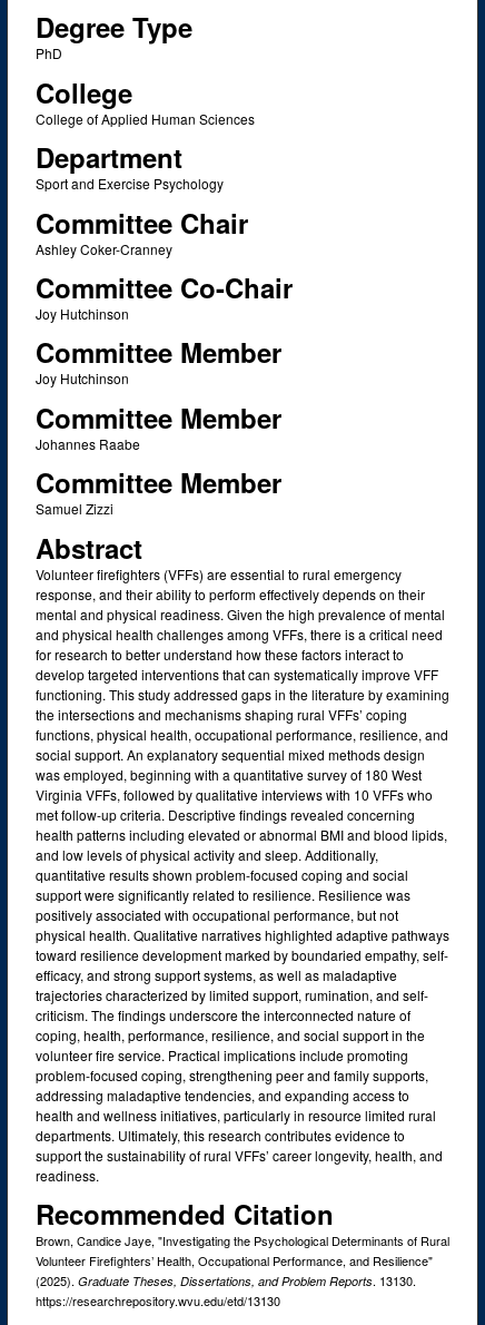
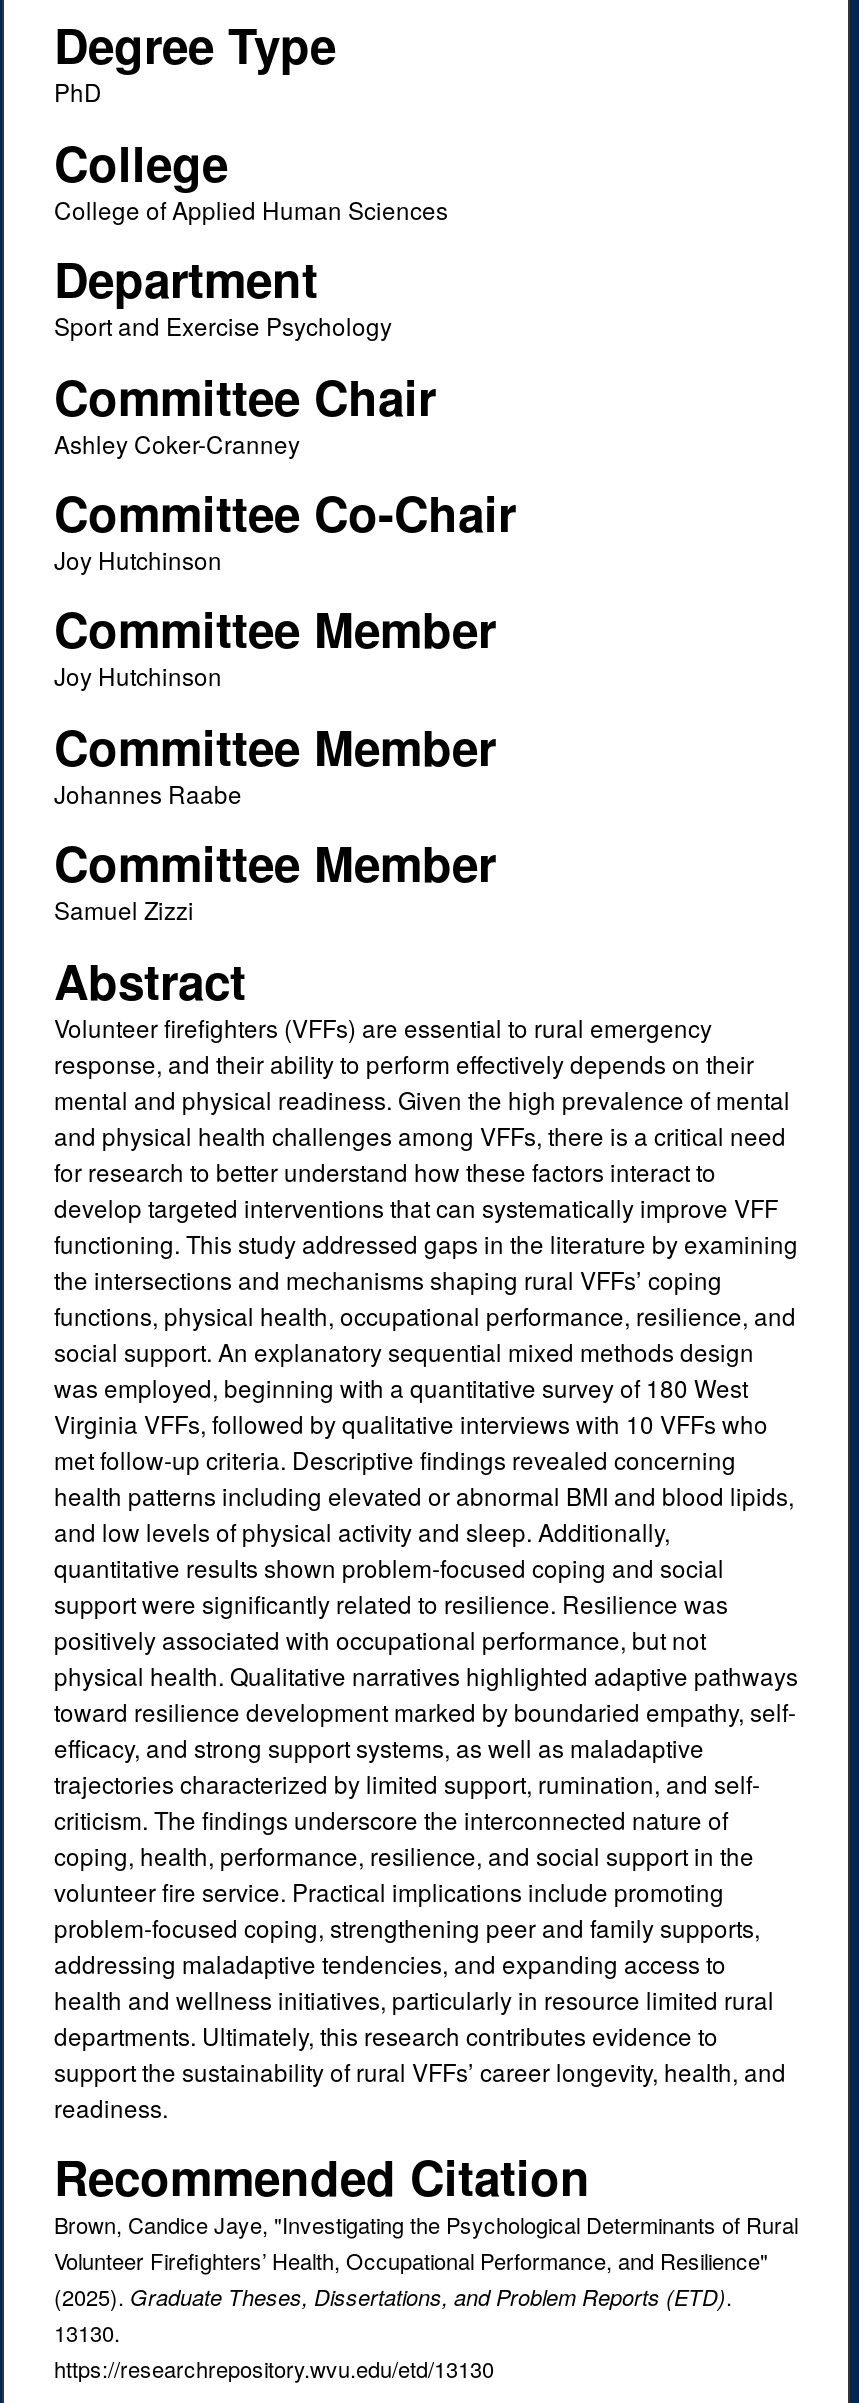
[36,1272,416,1289] (2025). Graduate Theses, Dissertations, and Problem Reports. 13130. -> [54,2280,732,2348] (2025). Graduate Theses, Dissertations, and Problem Reports (ETD). | 13130.

